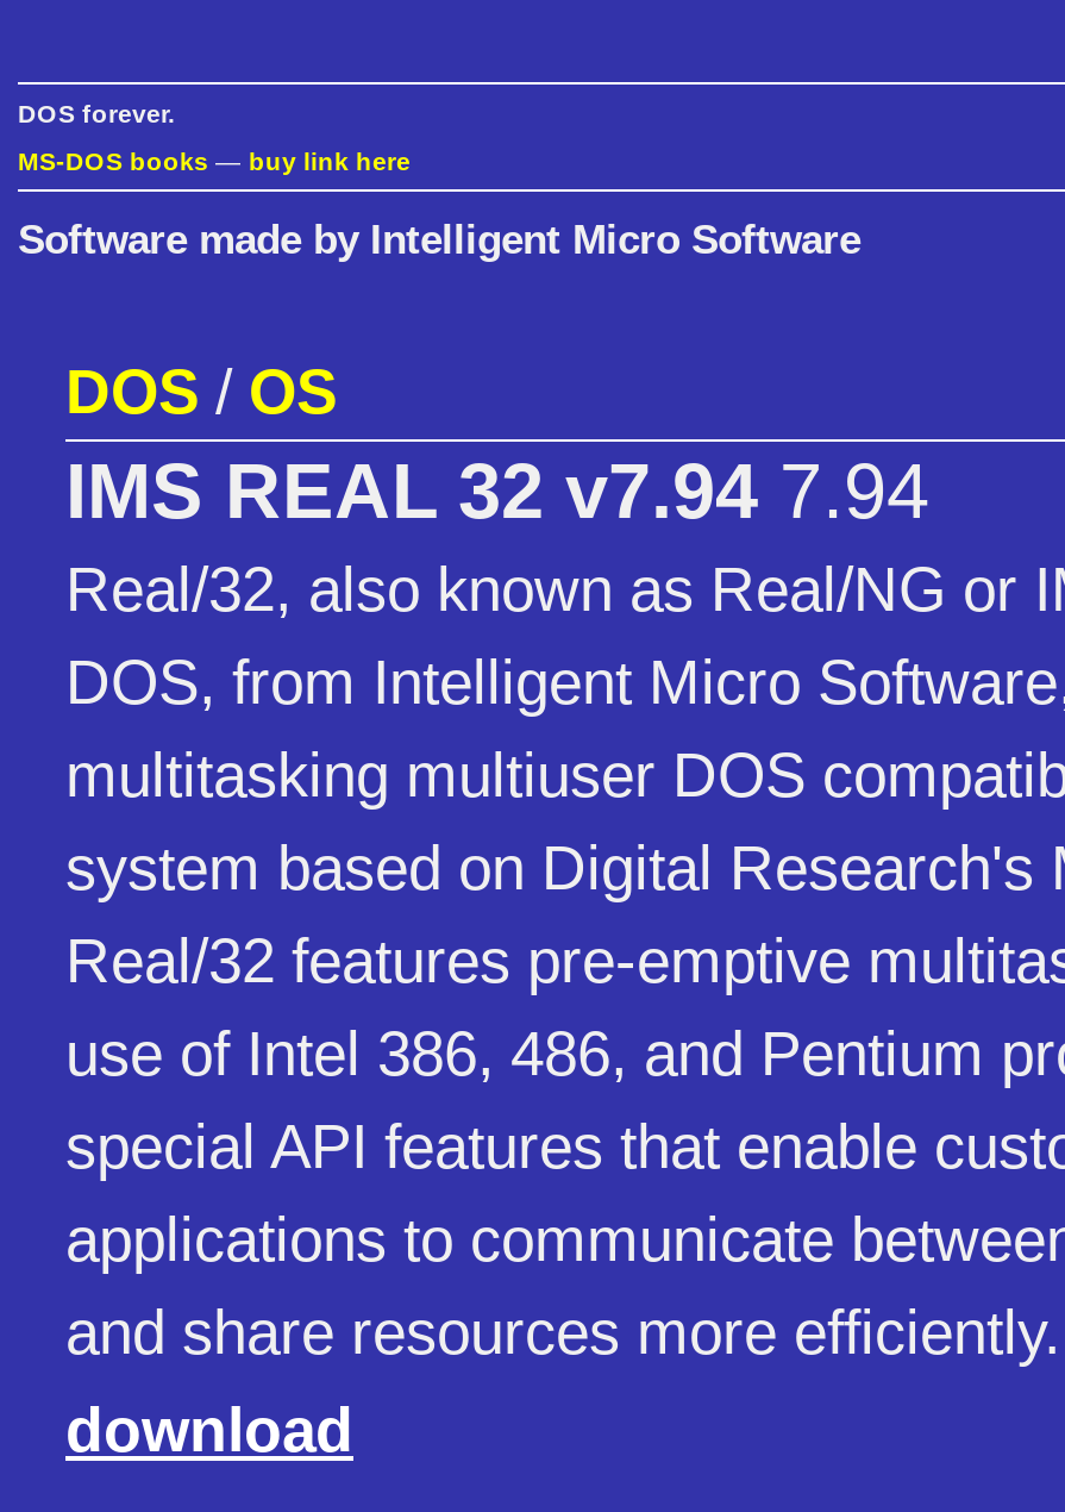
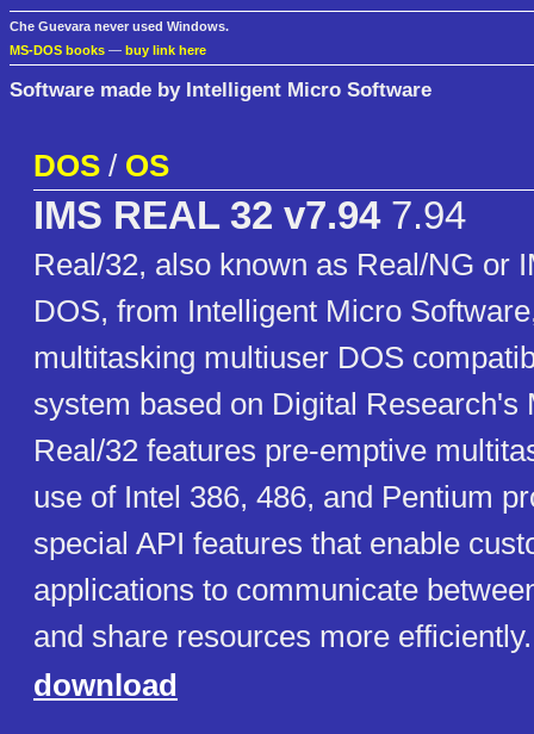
[18,99,175,128] DOS forever. -> [10,19,229,34] Che Guevara never used Windows.

